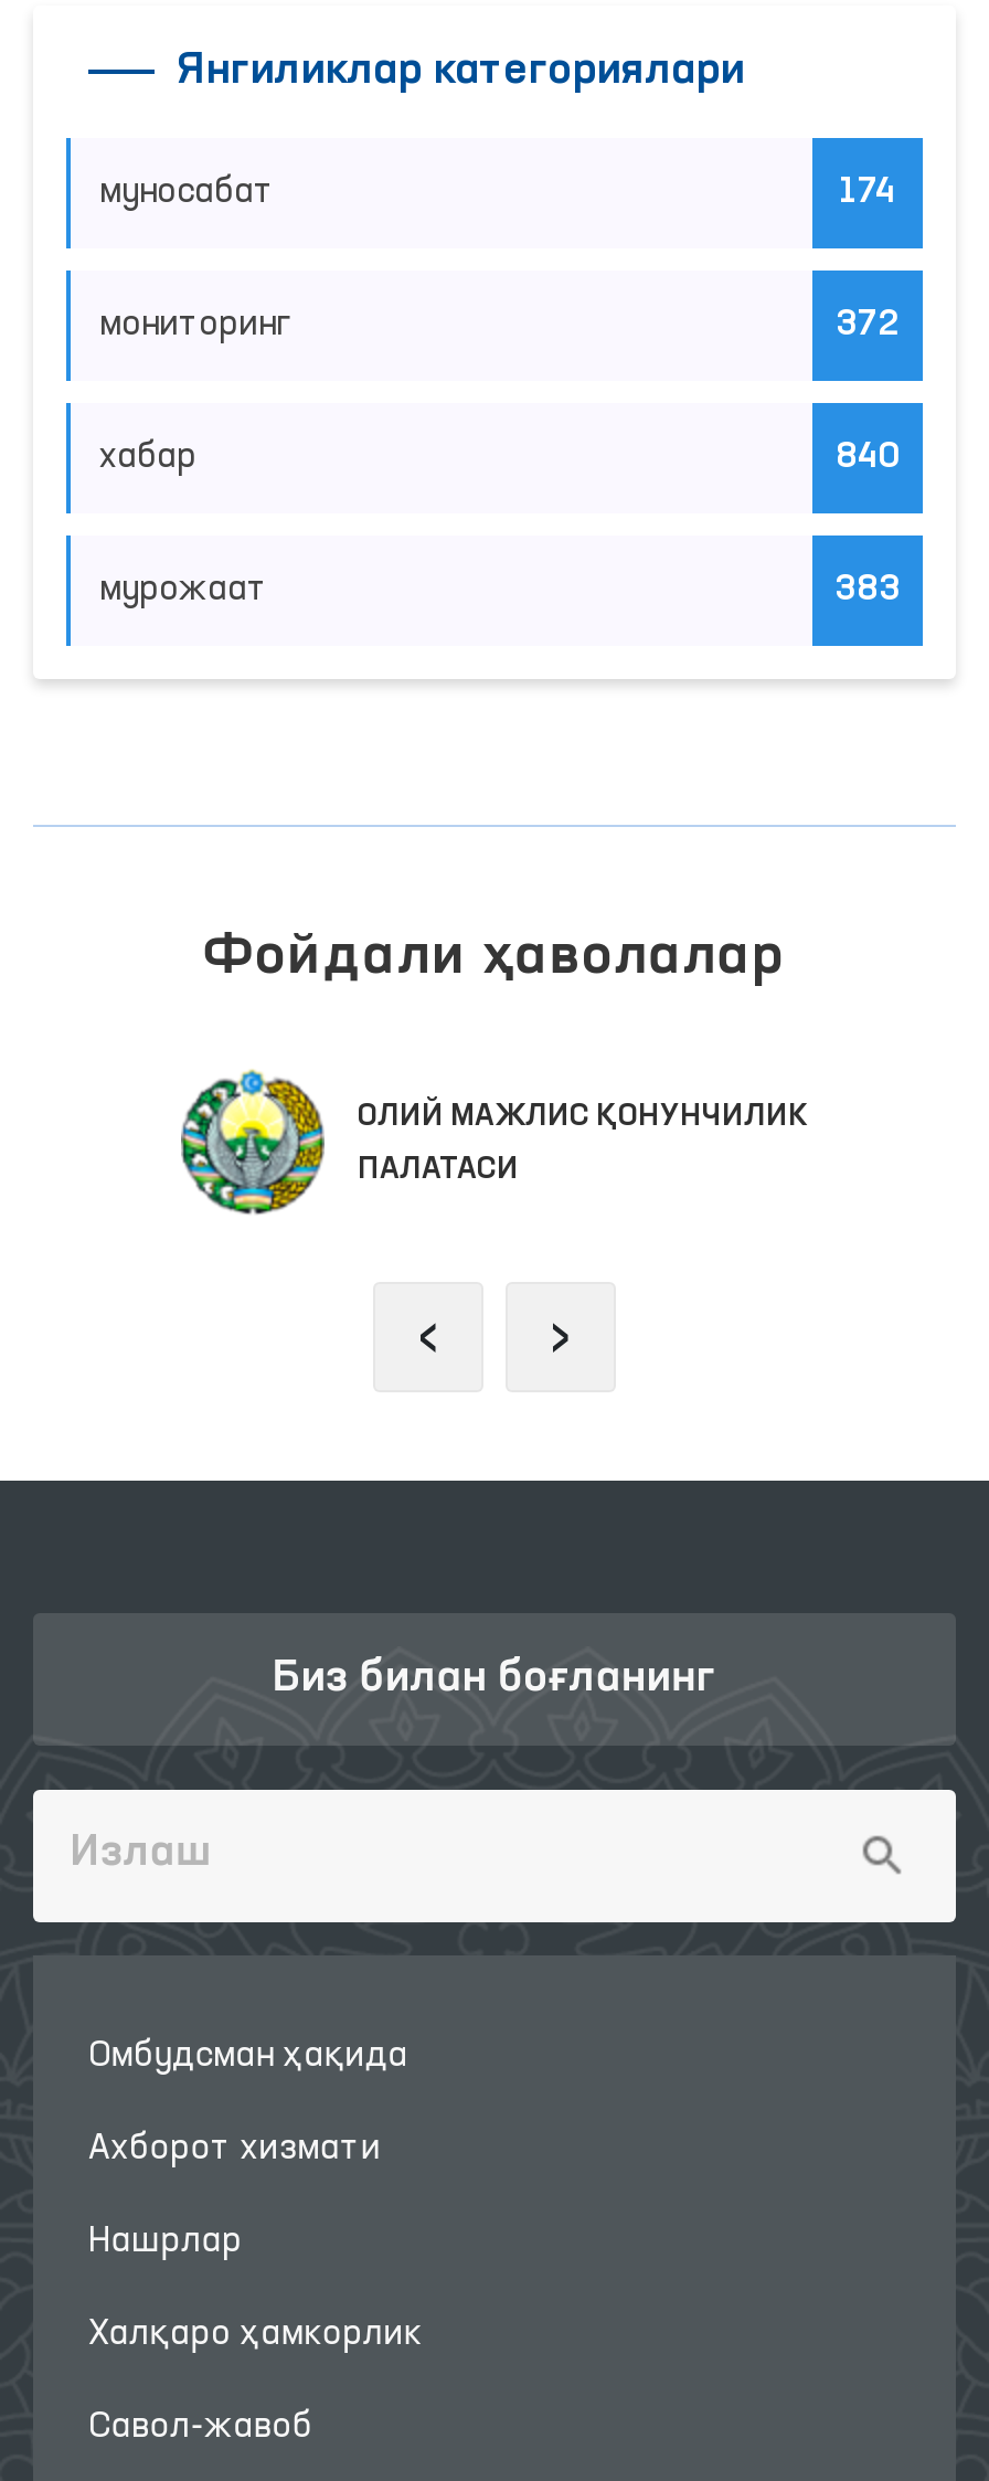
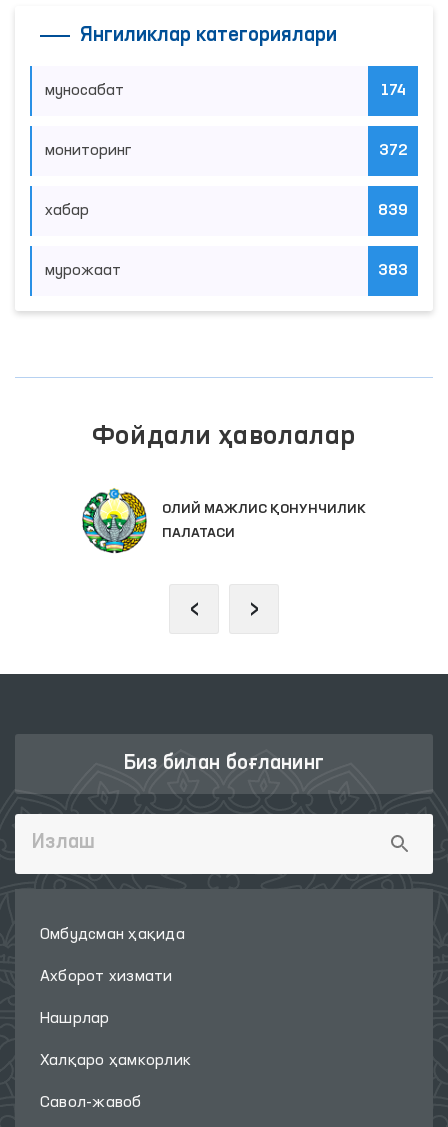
[836,441,900,476] 840 -> [378,203,408,219] 839

